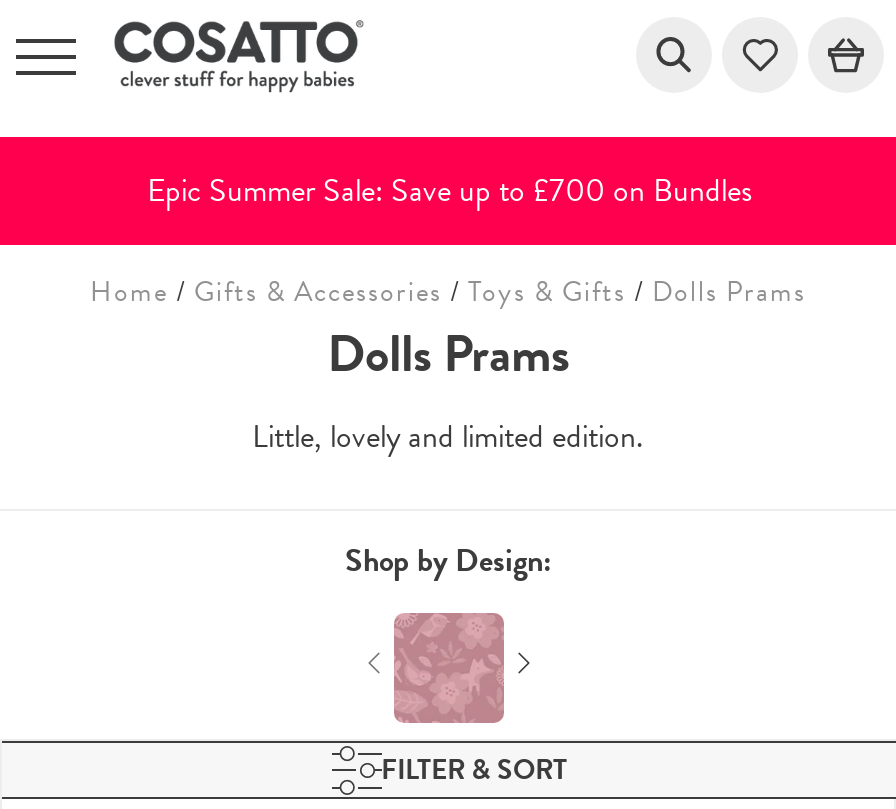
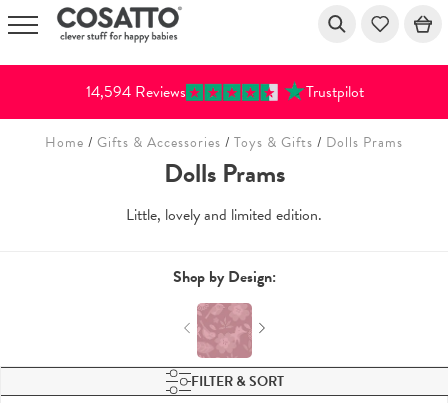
[147,167,753,215] Epic Summer Sale: Save up to £700 on Bundles -> [86,80,364,104] 14,594 Reviews | Trustpilot

